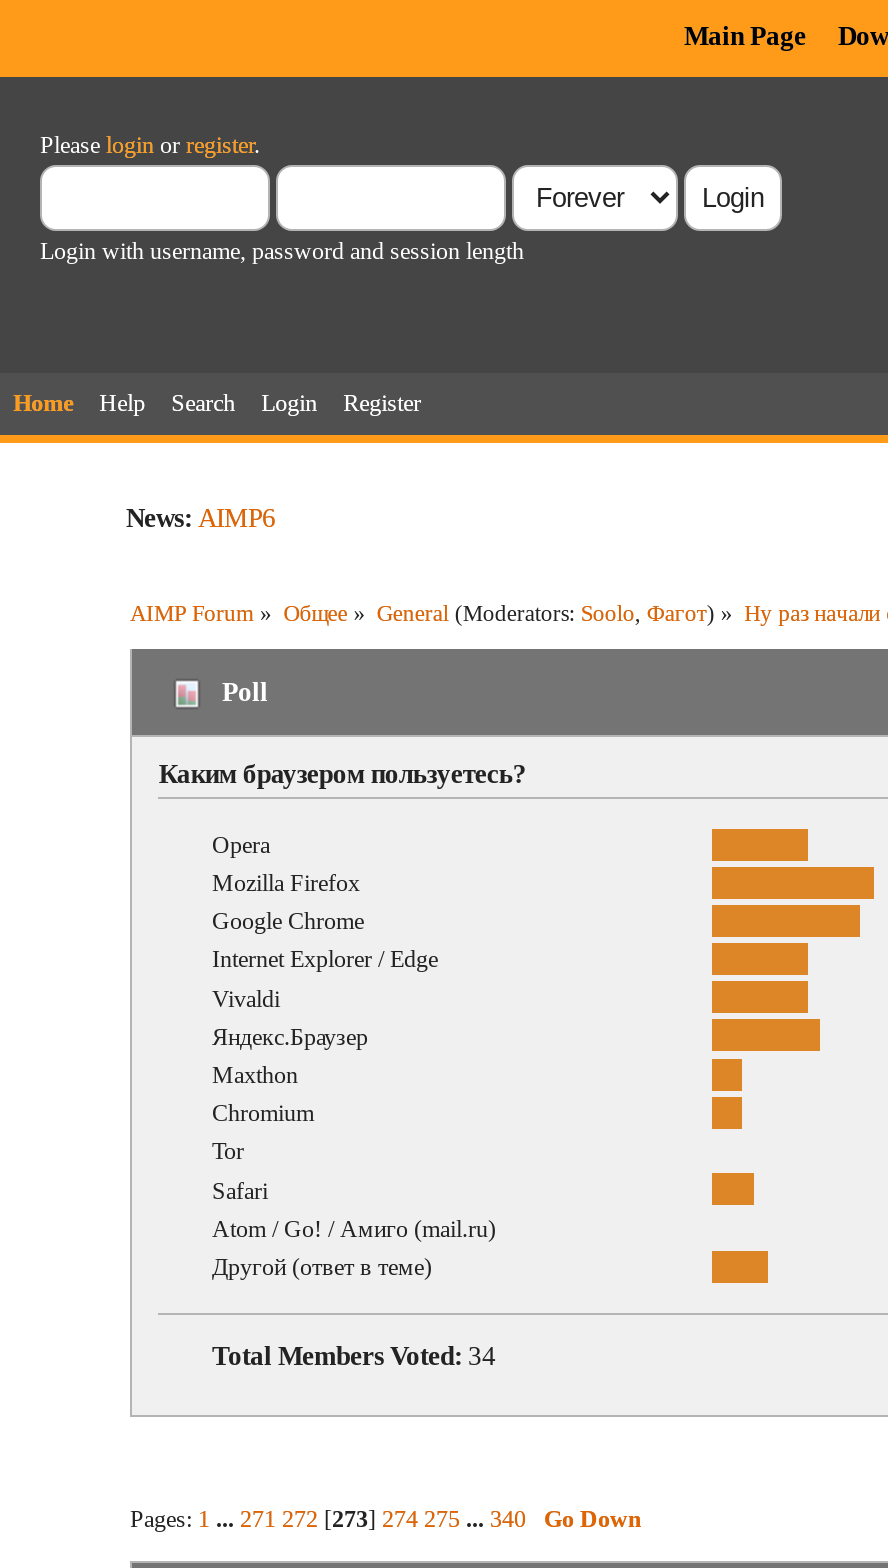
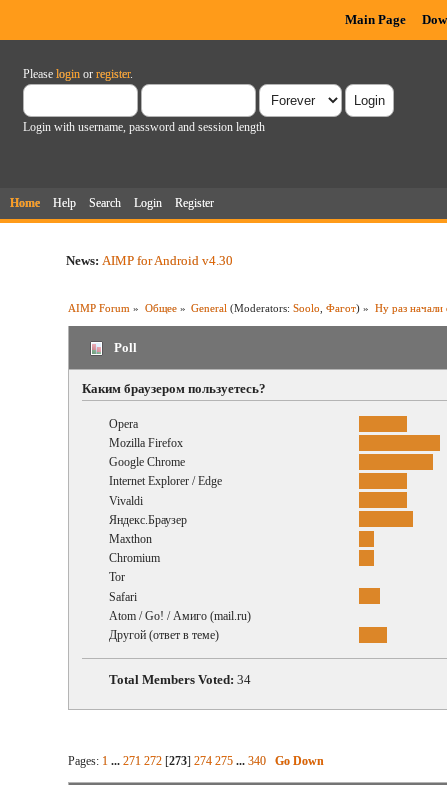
[126,503,276,533] News: AIMP6 -> [66,253,233,268] News: AIMP for Android v4.30

